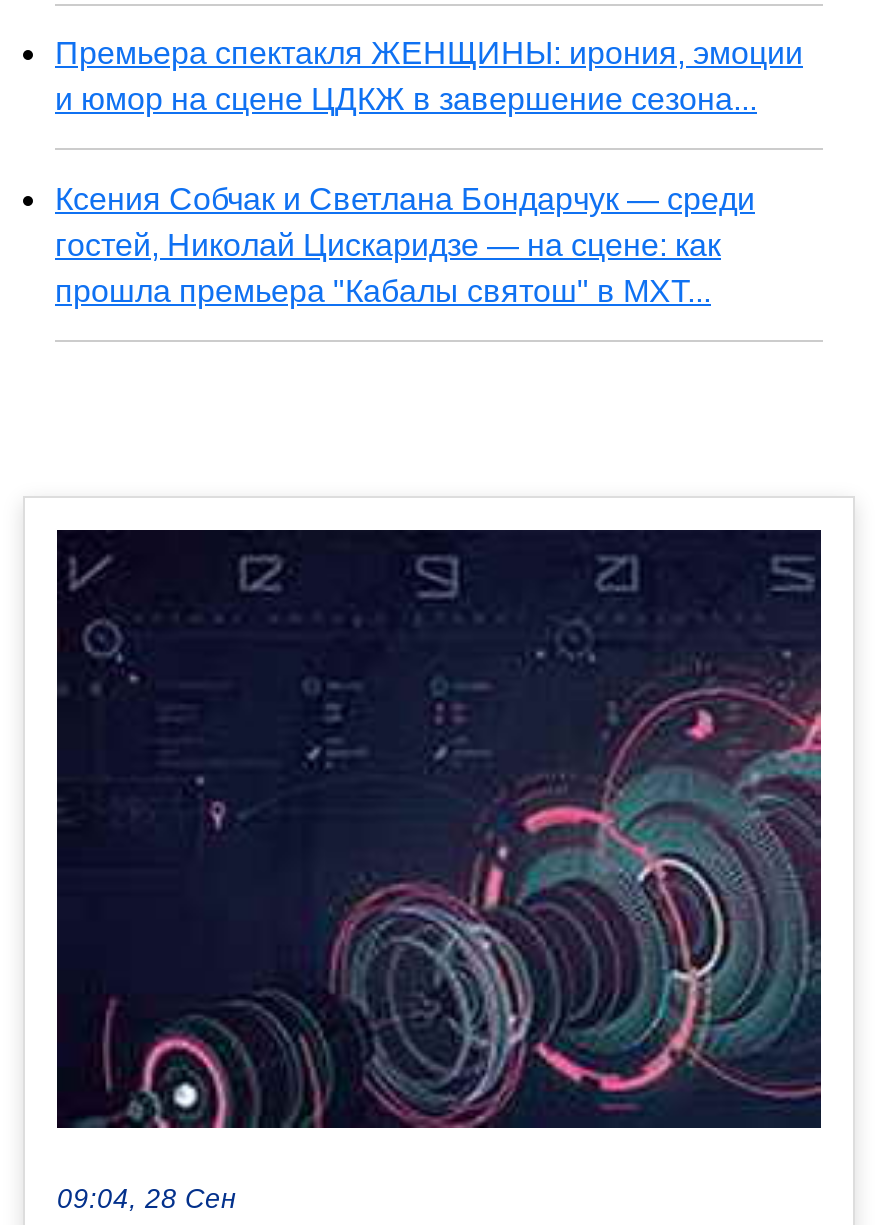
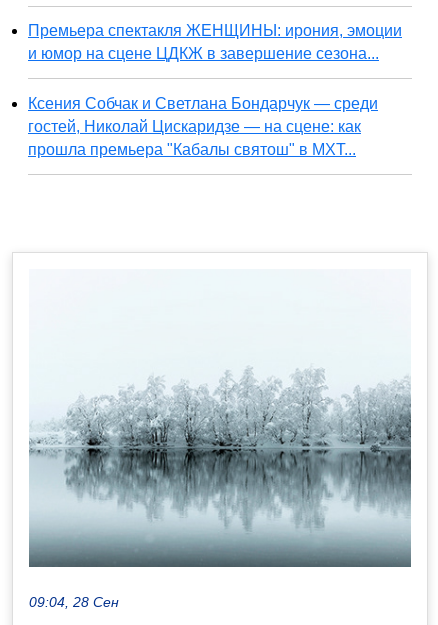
[55,528,823,1130] [image] -> [28,269,412,568] [image]

